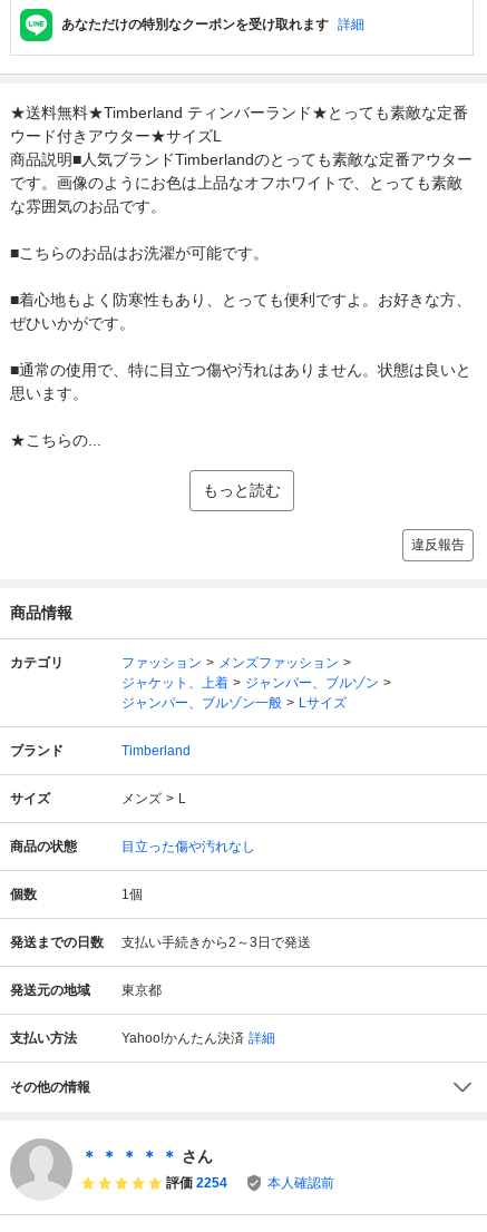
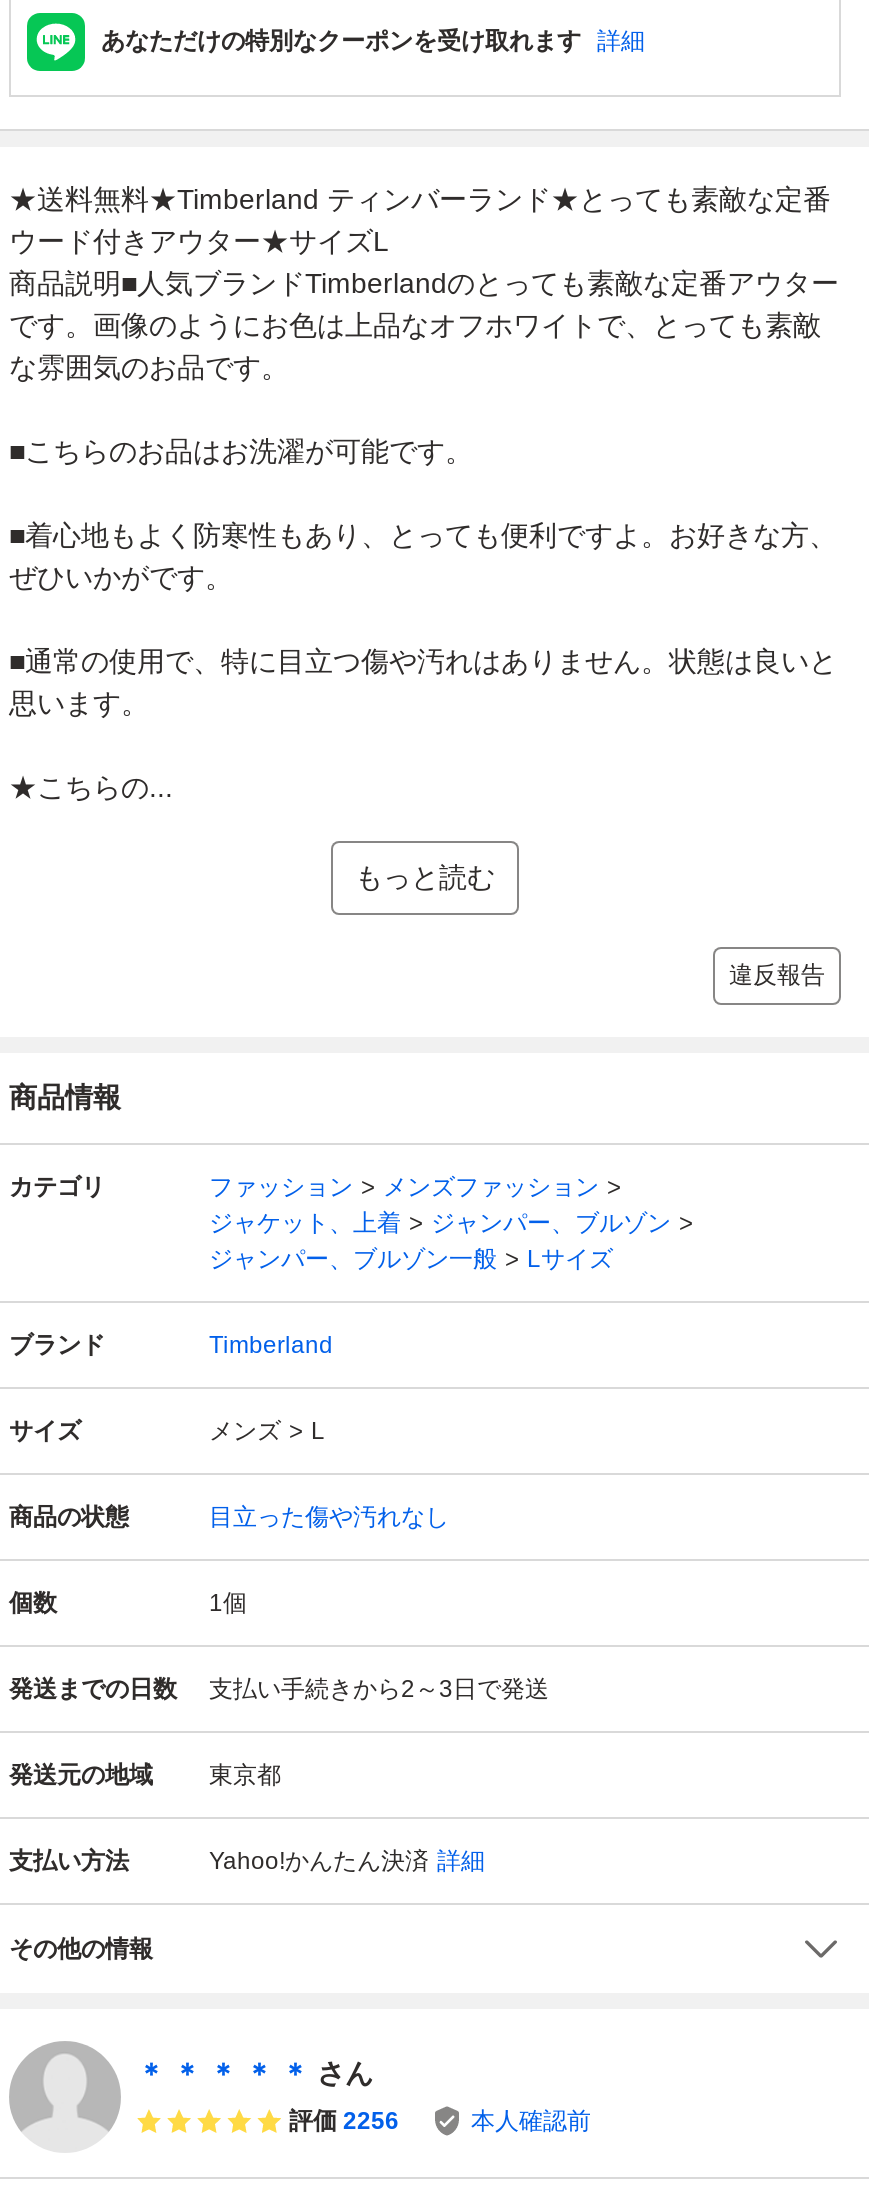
[166,1176,227,1191] 評価 2254 -> [289,2108,399,2136] 評価 2256

